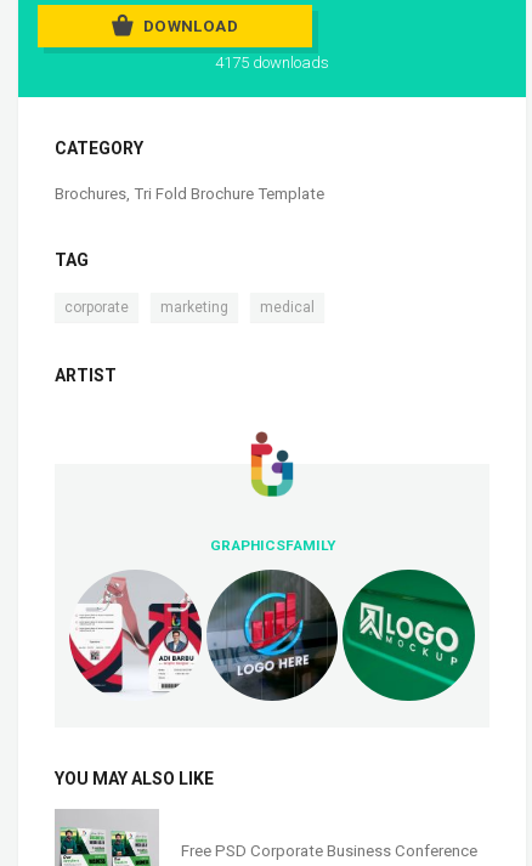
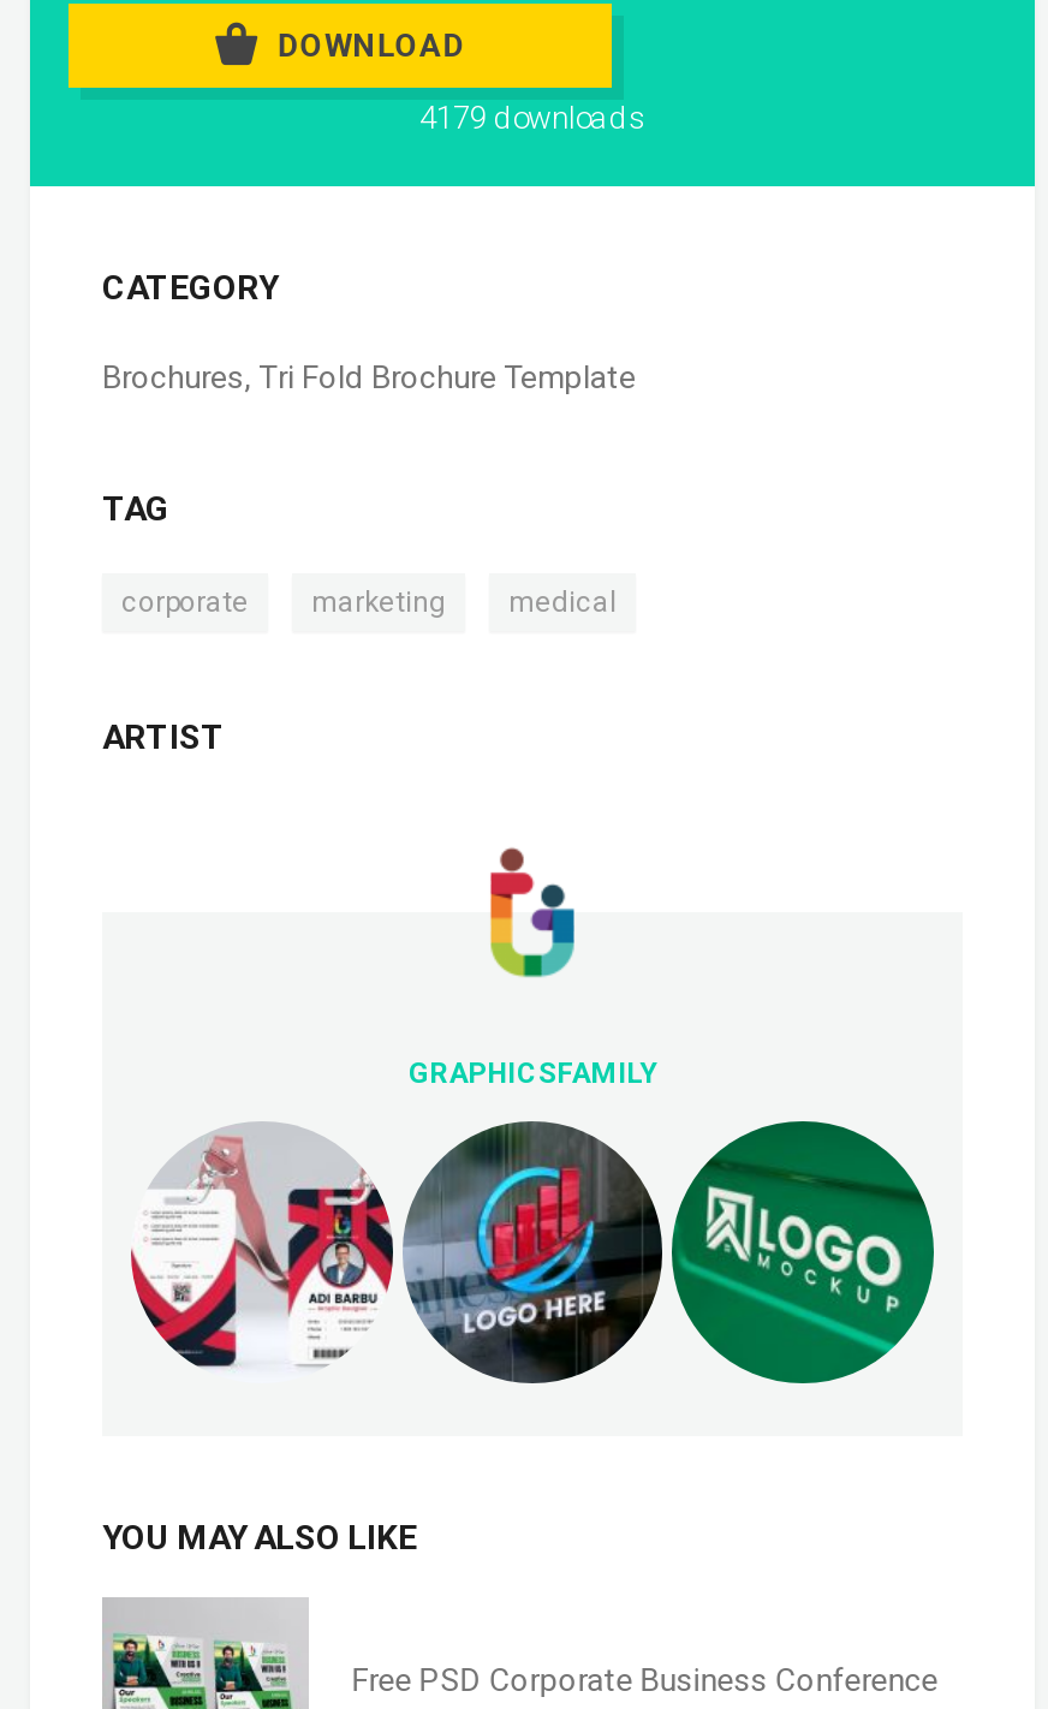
[215,53,329,71] 4175 downloads -> [419,100,645,137] 4179 downloads

